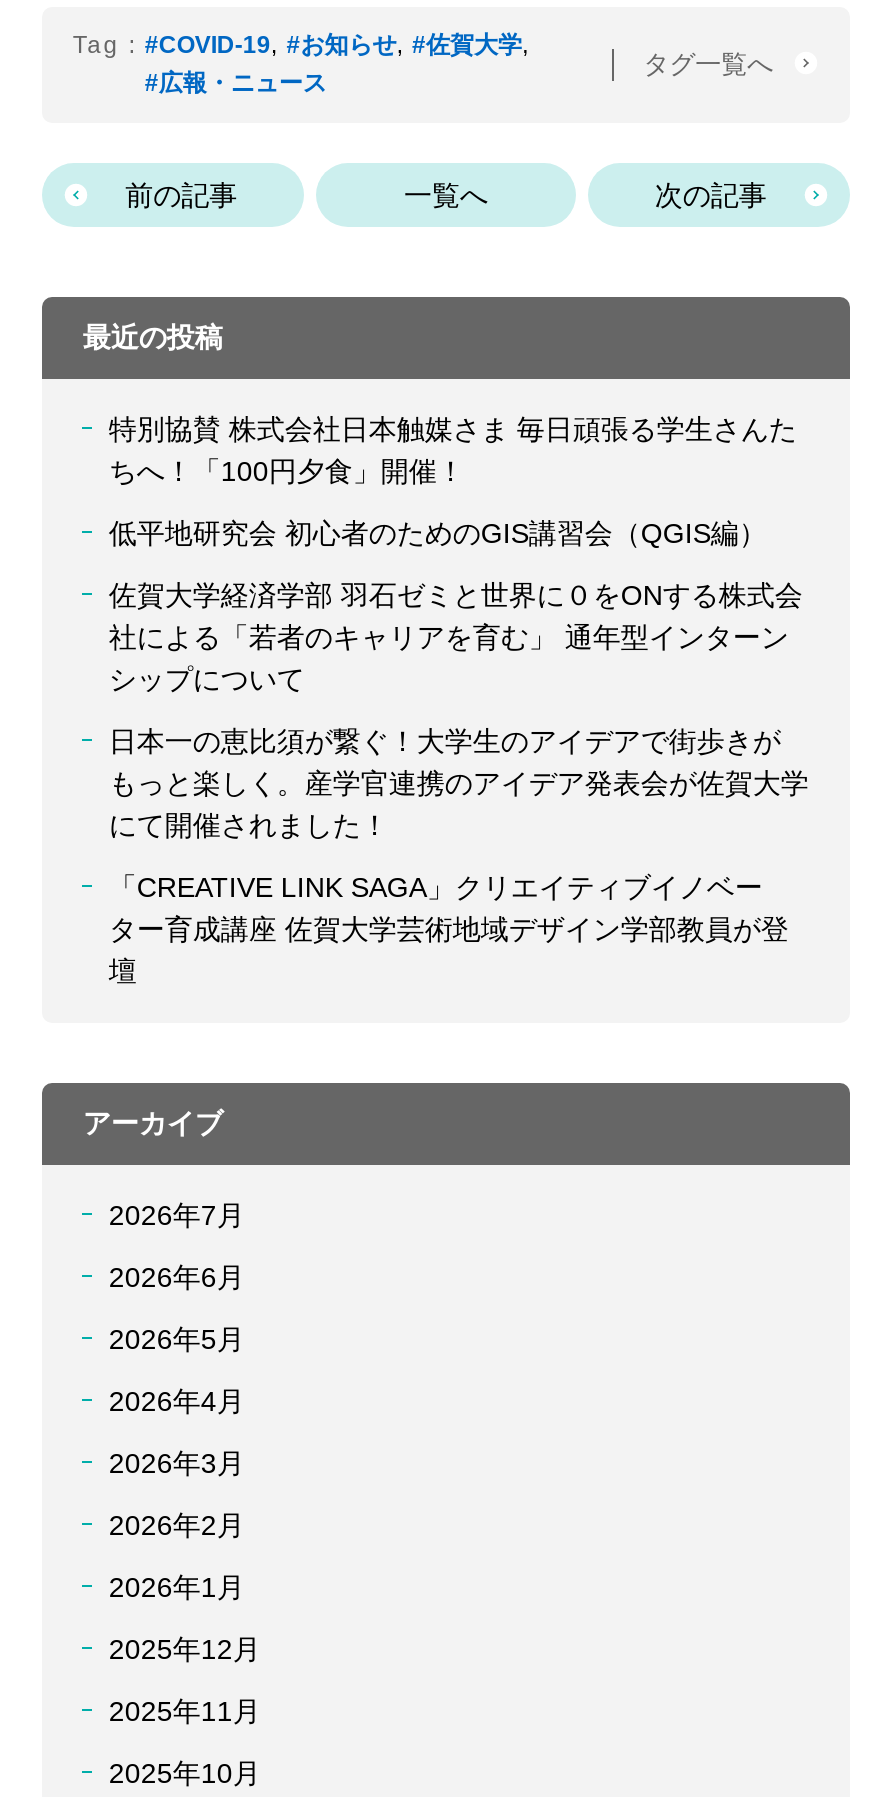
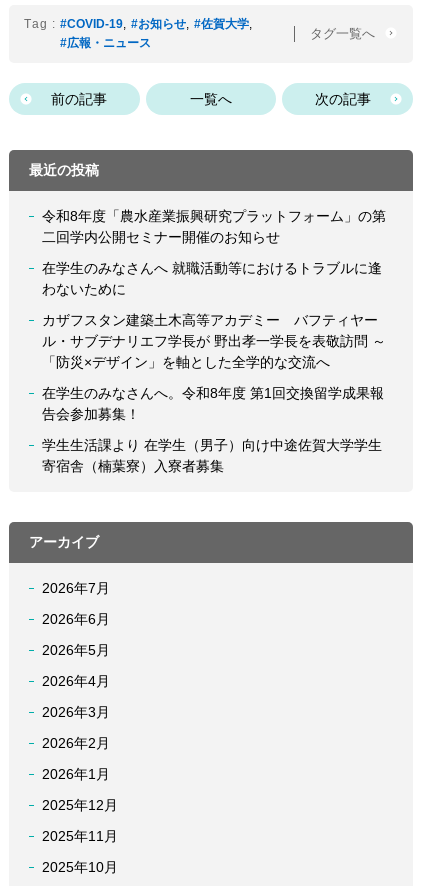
[109,412,797,486] 特別協賛 株式会社日本触媒さま 毎日頑張る学生さんた | ちへ！「100円夕食」開催！ -> [42,208,386,245] 令和8年度「農水産業振興研究プラットフォーム」の第 | 二回学内公開セミナー開催のお知らせ
[109,516,767,548] 低平地研究会 初心者のためのGIS講習会（QGIS編） -> [42,260,382,297] 在学生のみなさんへ 就職活動等におけるトラブルに逢 | わないために
[109,578,803,694] 佐賀大学経済学部 羽石ゼミと世界に０をONする株式会 | 社による「若者のキャリアを育む」 通年型インターン | シップについて -> [42,312,386,370] カザフスタン建築土木高等アカデミー バフティヤー | ル・サブデナリエフ学長が 野出孝一学長を表敬訪問 ～ | 「防災×デザイン」を軸とした全学的な交流へ
[109,724,809,840] 日本一の恵比須が繋ぐ！大学生のアイデアで街歩きが | もっと楽しく。産学官連携のアイデア発表会が佐賀大学 | にて開催されました！ -> [42,385,384,422] 在学生のみなさんへ。令和8年度 第1回交換留学成果報 | 告会参加募集！
[109,870,789,986] 「CREATIVE LINK SAGA」クリエイティブイノベー | ター育成講座 佐賀大学芸術地域デザイン学部教員が登 | 壇 -> [42,437,382,474] 学生生活課より 在学生（男子）向け中途佐賀大学学生 | 寄宿舎（楠葉寮）入寮者募集

